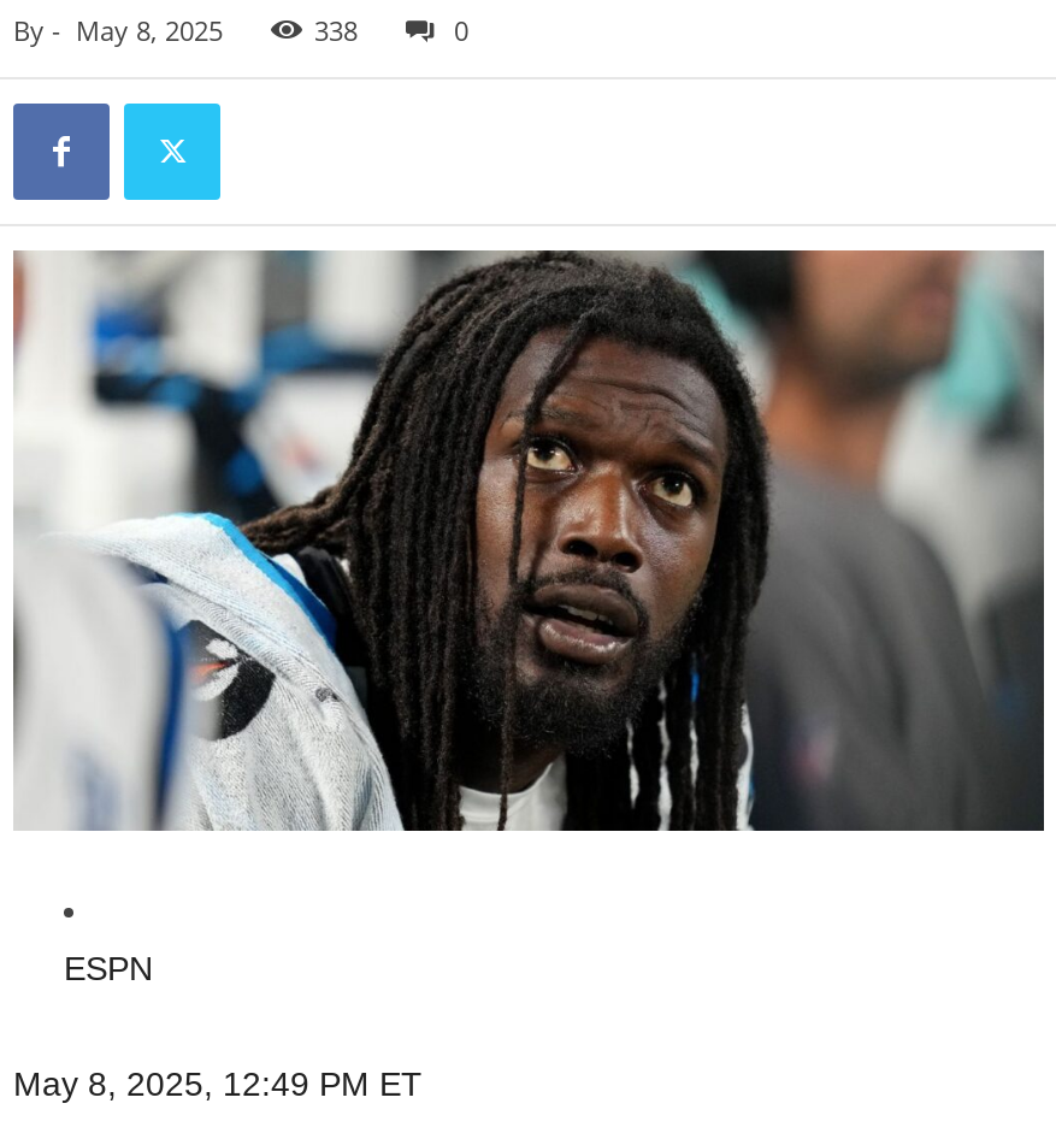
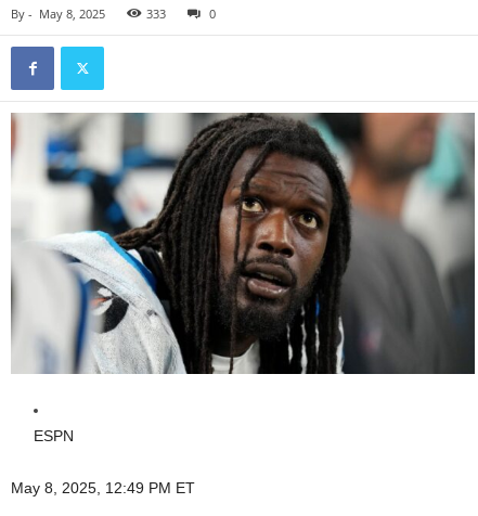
[314,12,358,48] 338 -> [146,5,166,22] 333

